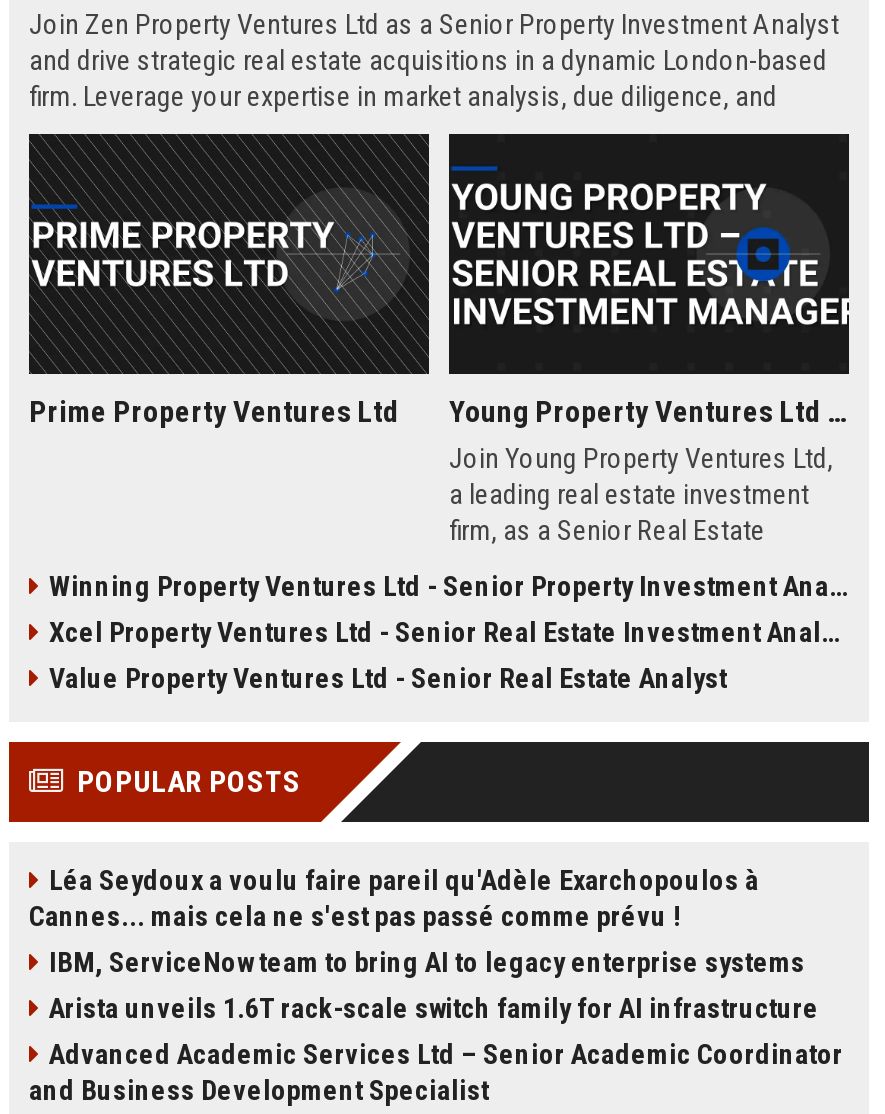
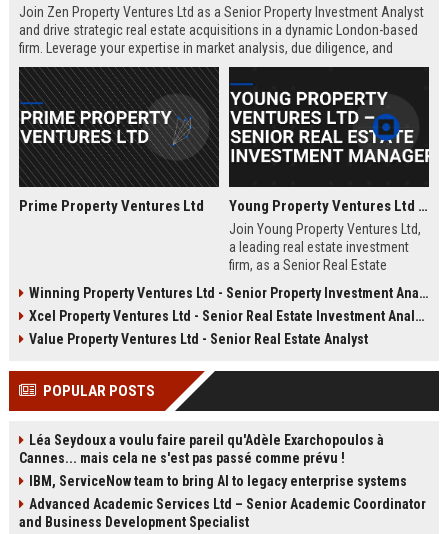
[49,992,819,1024] Arista unveils 1.6T rack-scale switch family for AI infrastructure -> none

